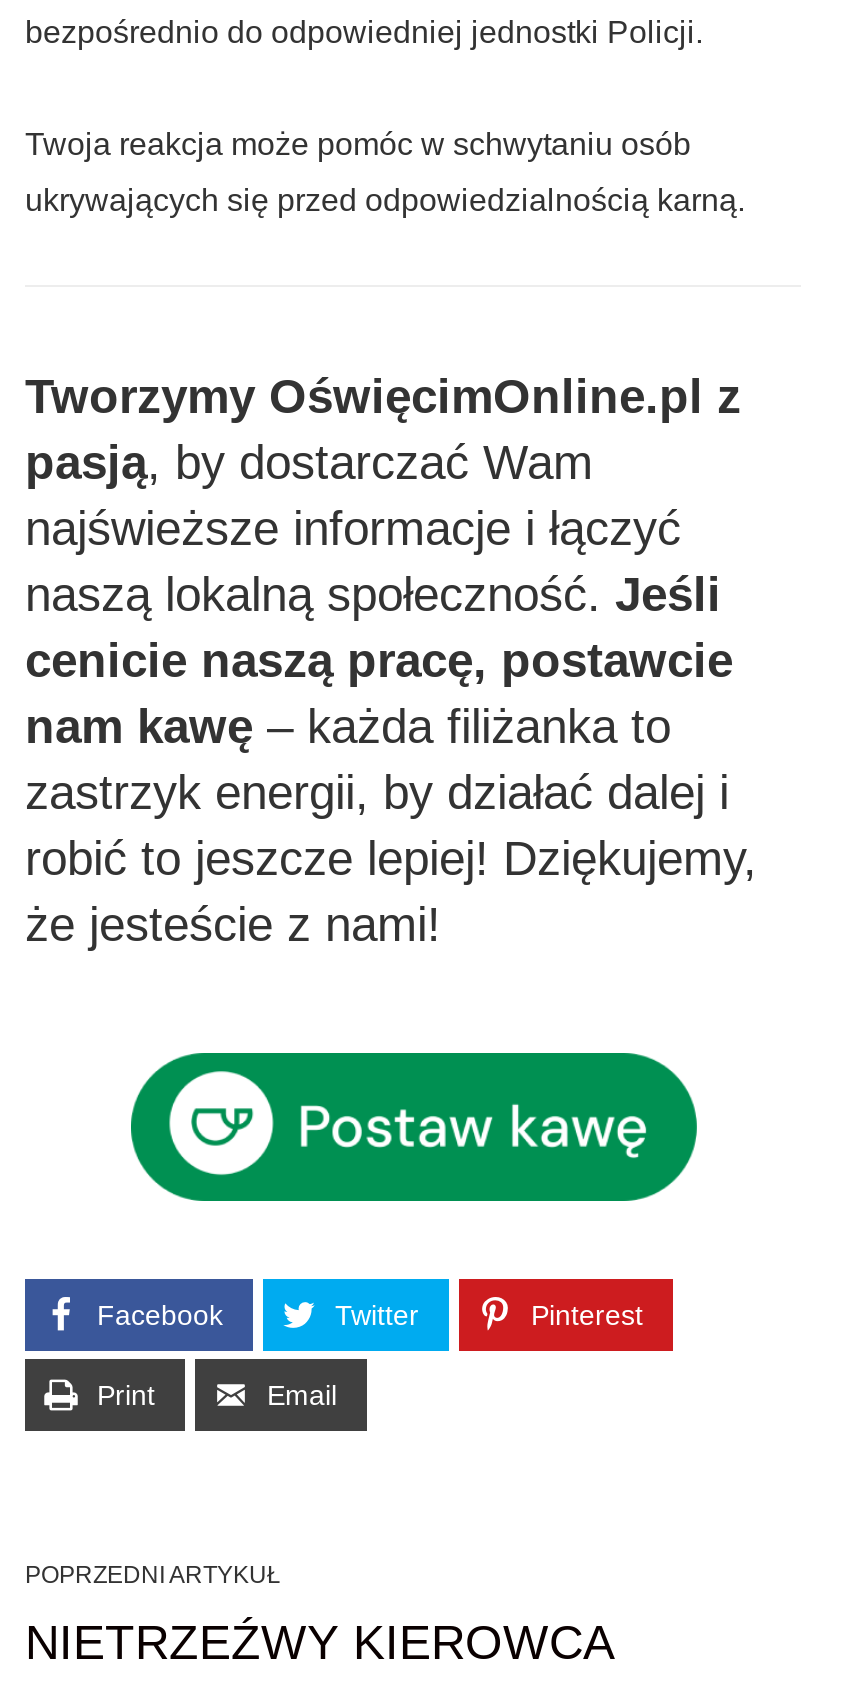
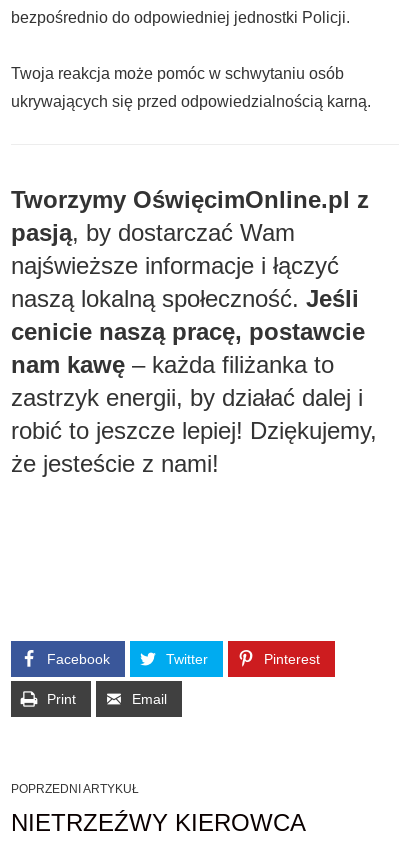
[129,1051,699,1203] [image] -> none

